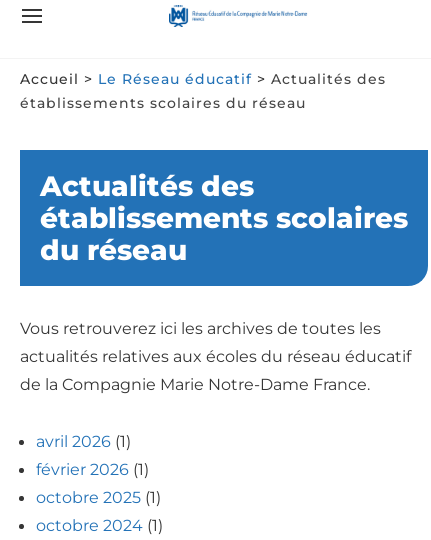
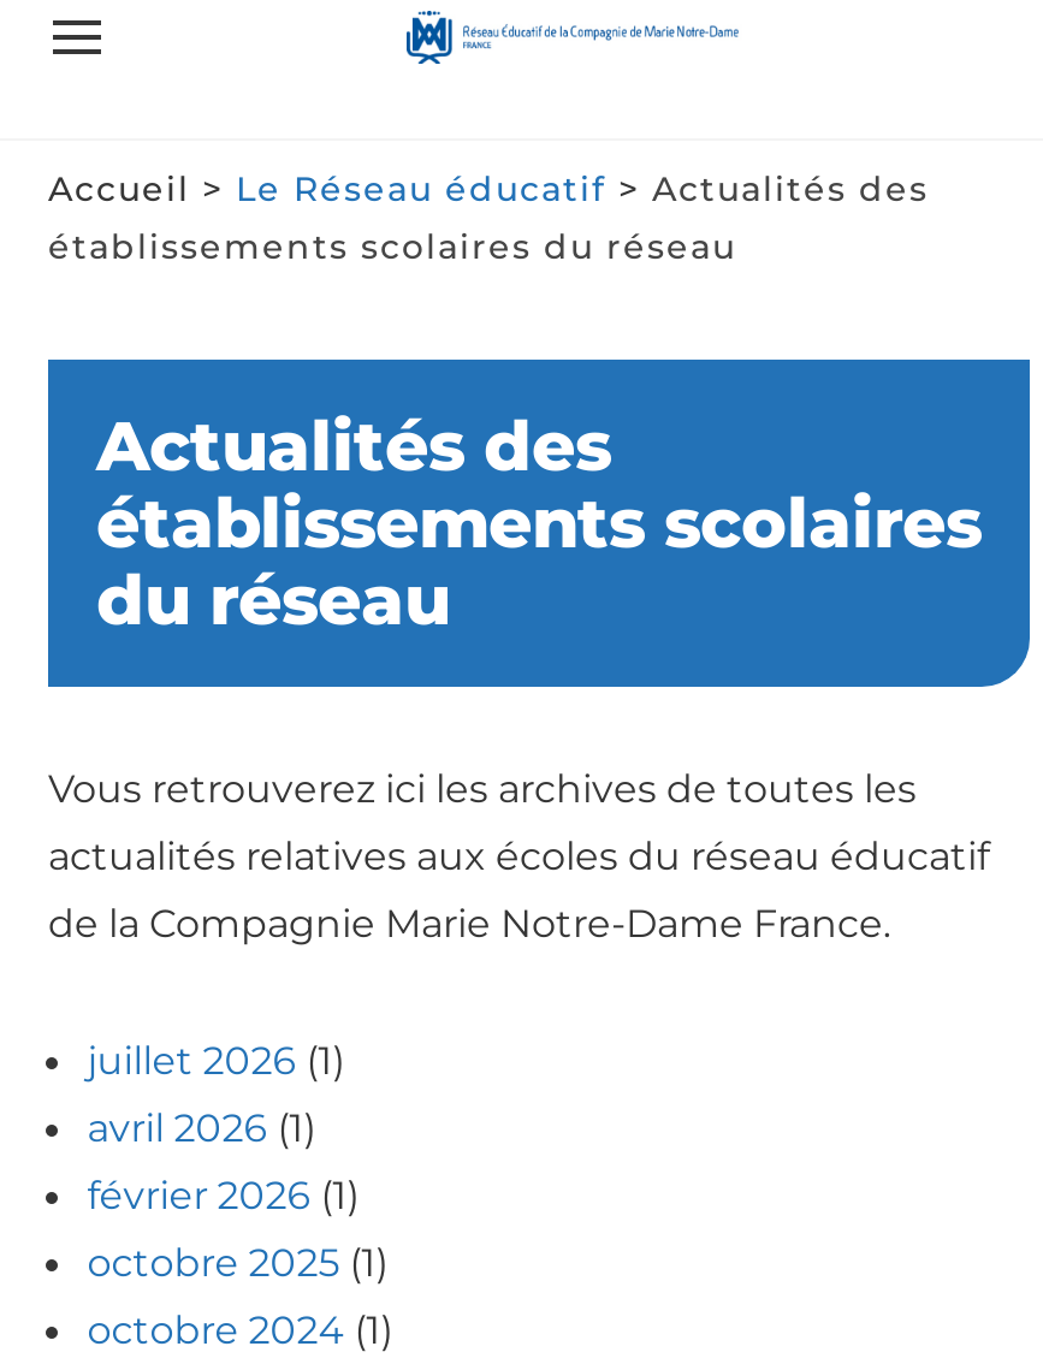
none -> [87,1035,345,1083] juillet 2026 (1)

